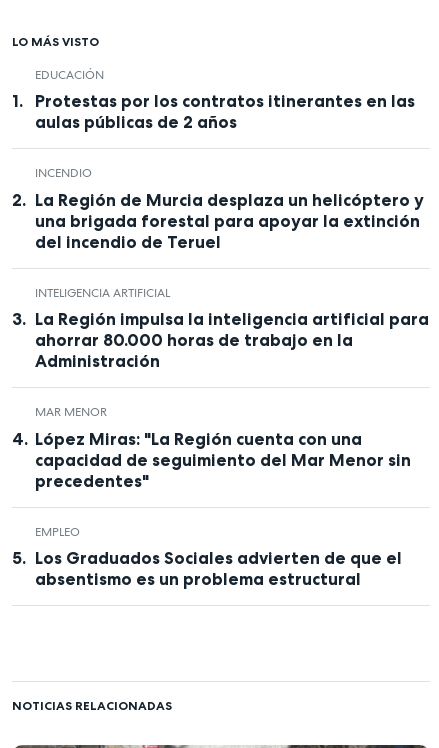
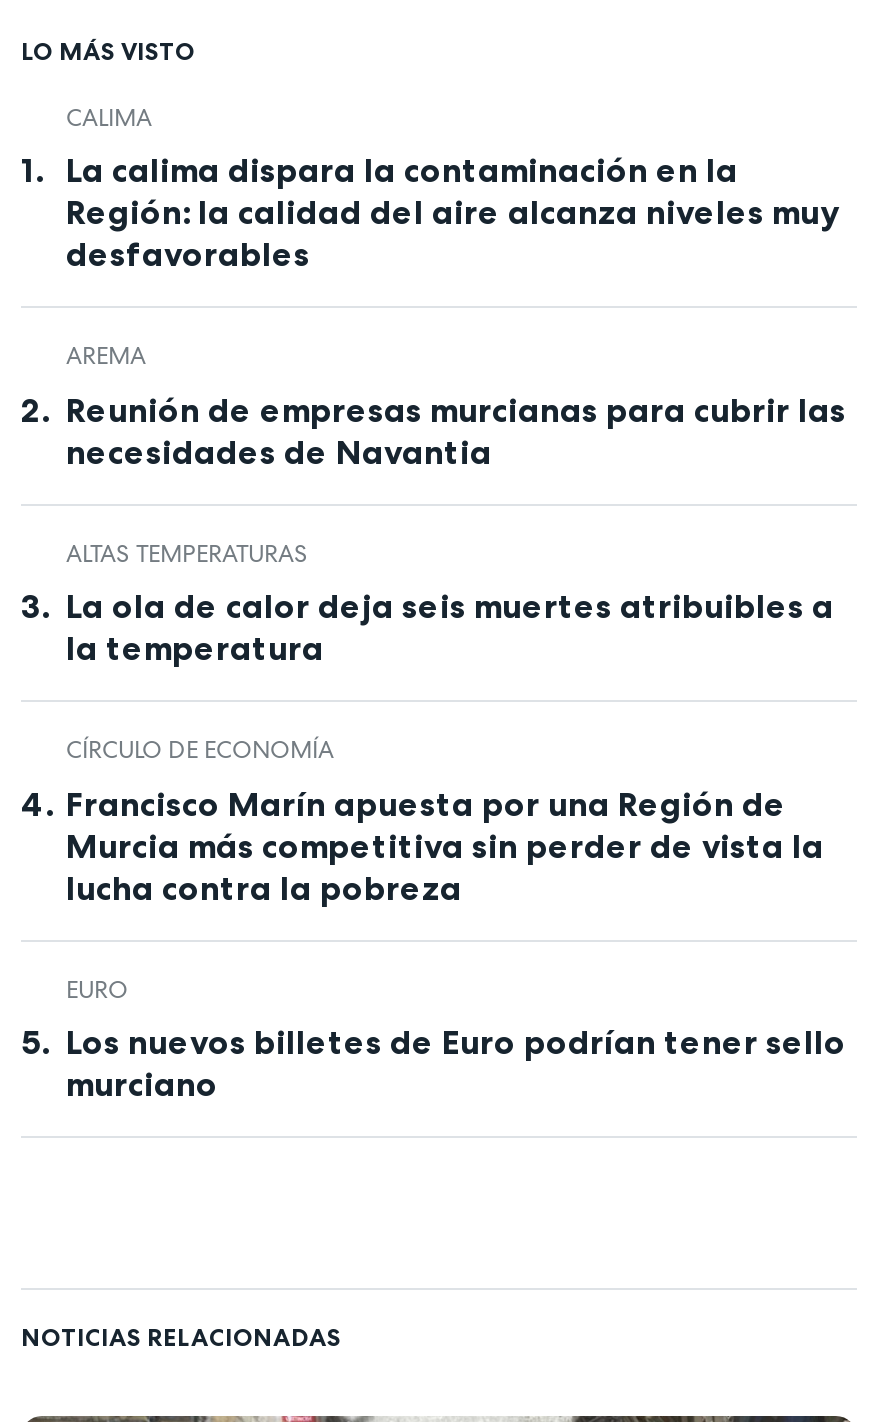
[34,67,414,132] EDUCACIÓN | Protestas por los contratos itinerantes en las | aulas públicas de 2 años -> [66,102,840,275] CALIMA | La calima dispara la contaminación en la | Región: la calidad del aire alcanza niveles muy | desfavorables
[34,165,423,252] INCENDIO | La Región de Murcia desplaza un helicóptero y | una brigada forestal para apoyar la extinción | del incendio de Teruel -> [66,341,846,472] AREMA | Reunión de empresas murcianas para cubrir las | necesidades de Navantia
[34,285,428,371] INTELIGENCIA ARTIFICIAL | La Región impulsa la inteligencia artificial para | ahorrar 80.000 horas de trabajo en la | Administración -> [66,538,834,669] ALTAS TEMPERATURAS | La ola de calor deja seis muertes atribuibles a | la temperatura
[34,404,410,491] MAR MENOR | López Miras: "La Región cuenta con una | capacidad de seguimiento del Mar Menor sin | precedentes" -> [66,735,824,908] CÍRCULO DE ECONOMÍA | Francisco Marín apuesta por una Región de | Murcia más competitiva sin perder de vista la | lucha contra la pobreza
[34,524,401,589] EMPLEO | Los Graduados Sociales advierten de que el | absentismo es un problema estructural -> [66,974,846,1105] EURO | Los nuevos billetes de Euro podrían tener sello | murciano

